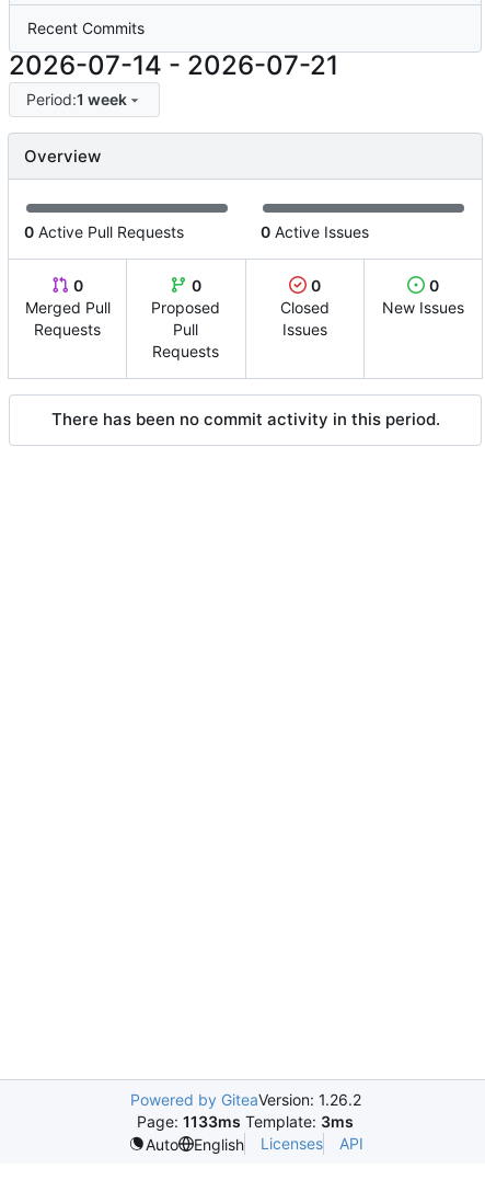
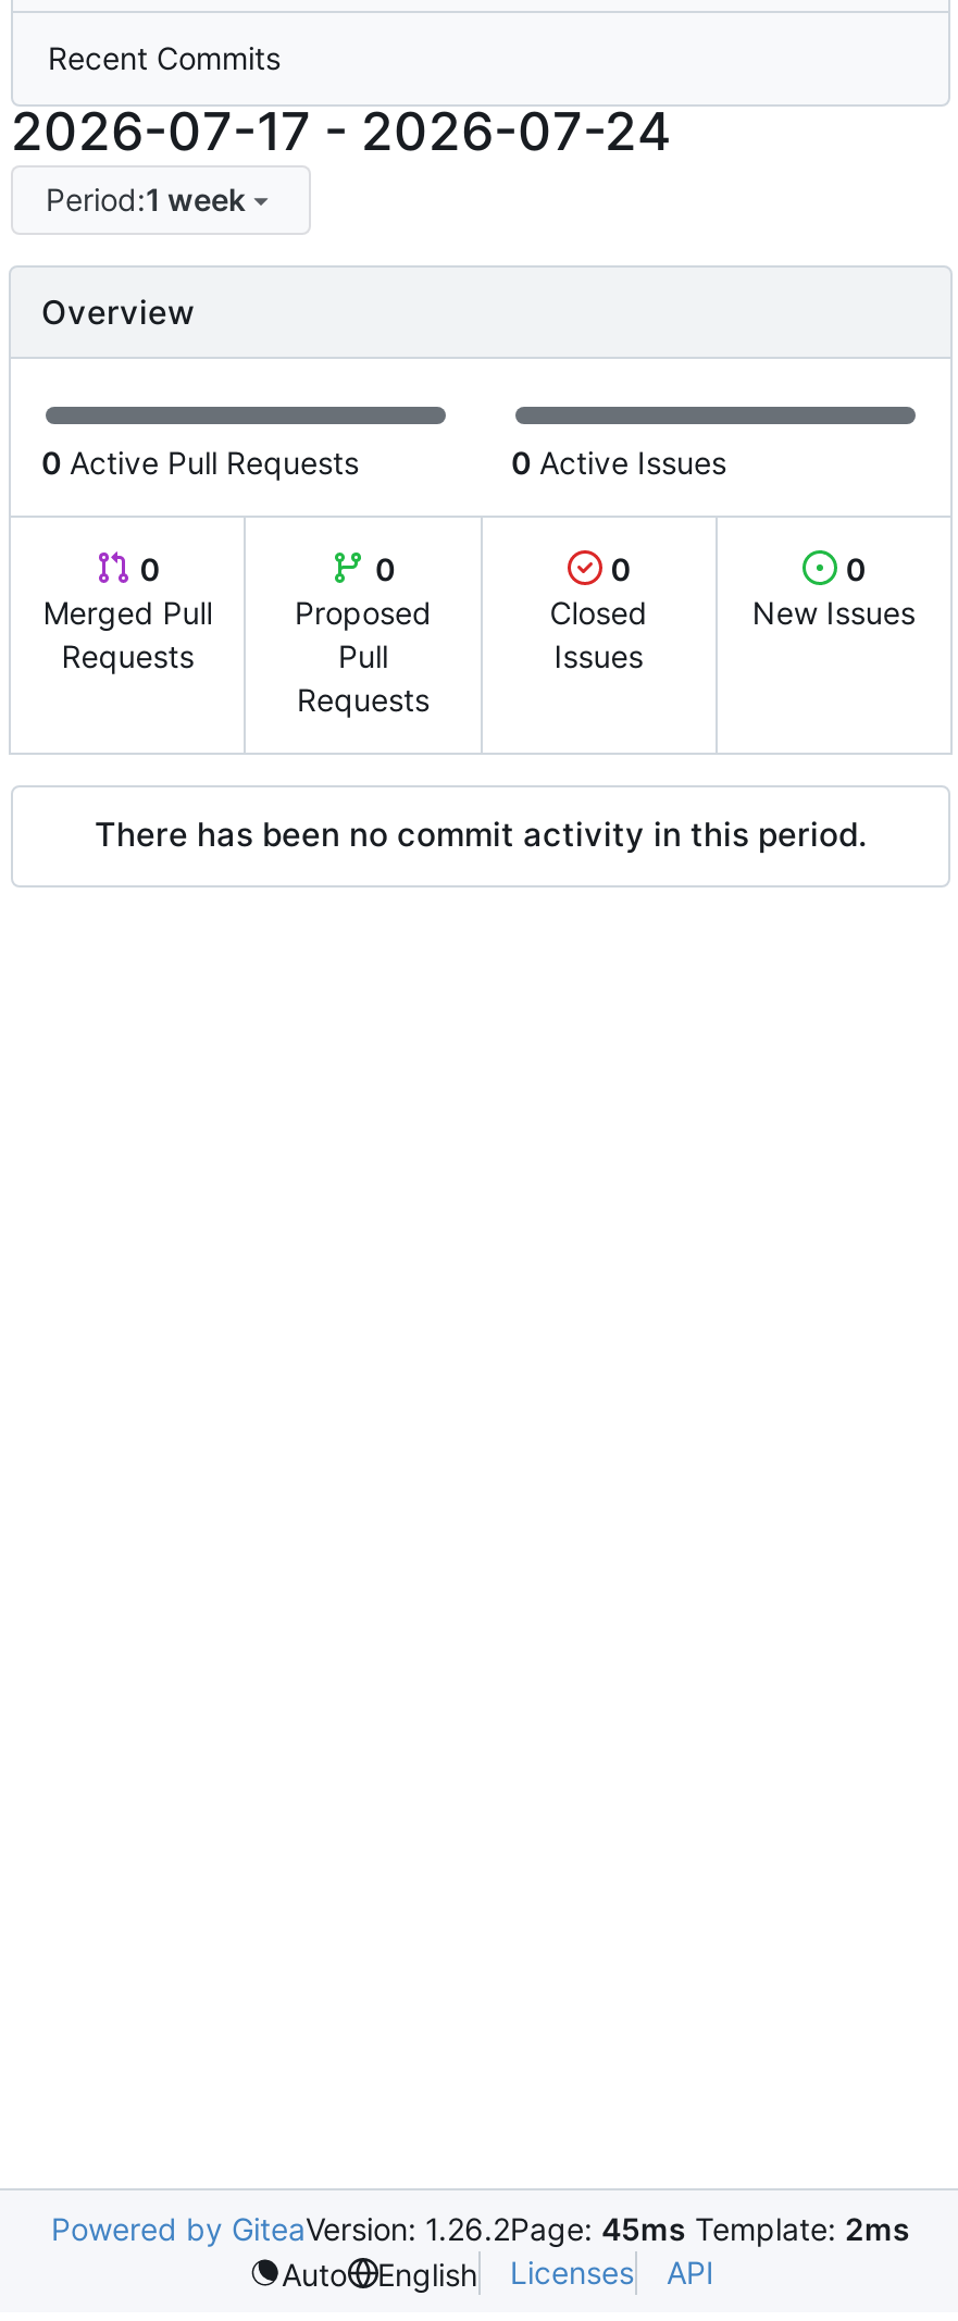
[9,49,338,81] 2026-07-14 - 2026-07-21 -> [11,99,672,162] 2026-07-17 - 2026-07-24
[130,1090,361,1131] Powered by GiteaVersion: 1.26.2 | Page: 1133ms Template: 3ms -> [51,2210,910,2247] Powered by GiteaVersion: 1.26.2Page: 45ms Template: 2ms

